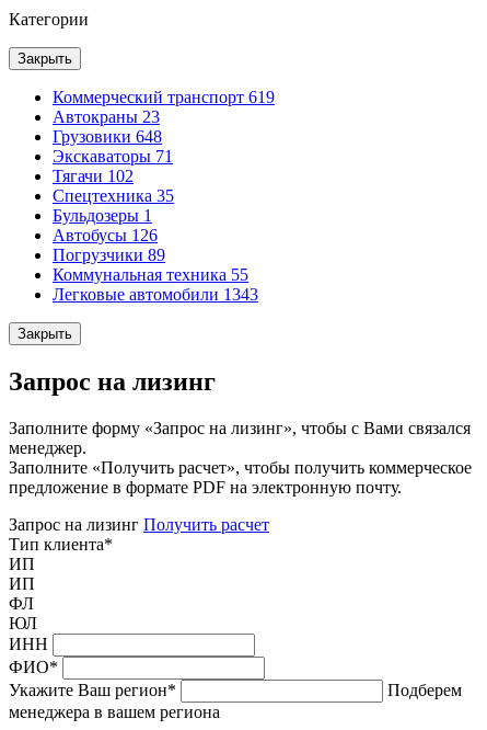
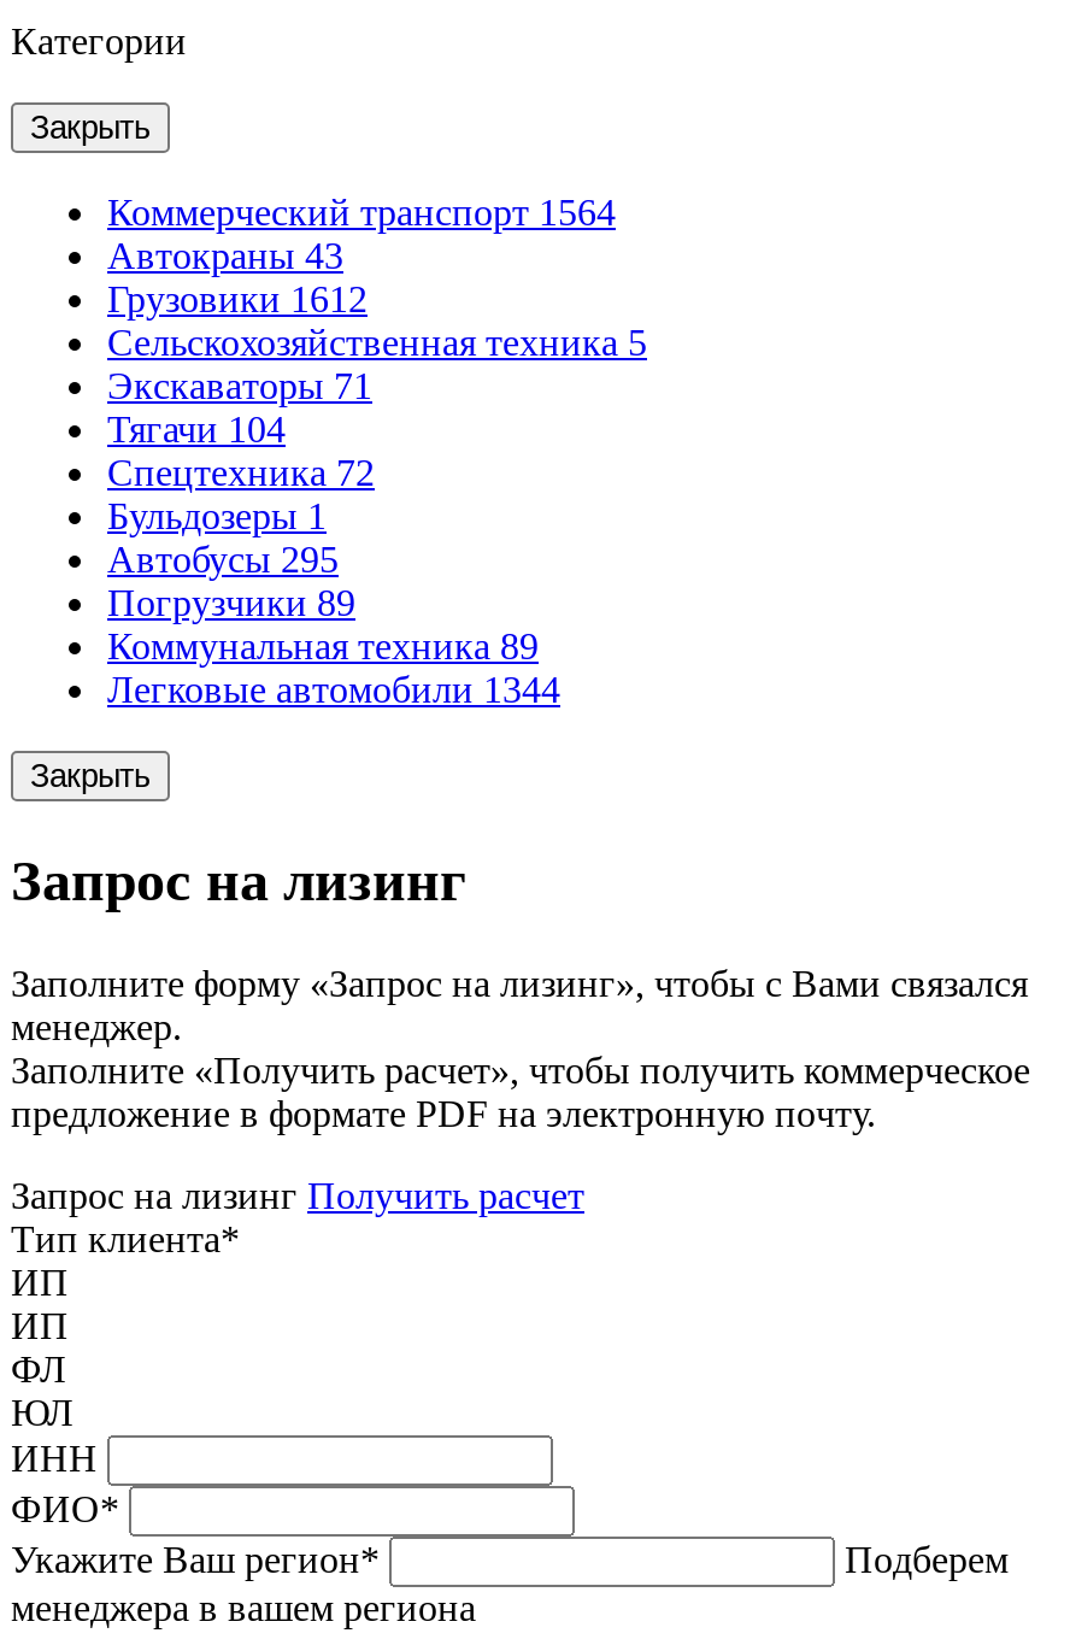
[53,88,275,146] Коммерческий транспорт 619 | Автокраны 23 | Грузовики 648 -> [107,192,647,363] Коммерческий транспорт 1564 | Автокраны 43 | Грузовики 1612 | Сельскохозяйственная техника 5
[53,167,134,185] Тягачи 102 -> [107,409,286,450] Тягачи 104
[53,186,174,205] Спецтехника 35 -> [107,452,375,493] Спецтехника 72
[53,226,158,244] Автобусы 126 -> [107,539,339,580] Автобусы 295
[53,265,248,284] Коммунальная техника 55 -> [107,625,539,666] Коммунальная техника 89
[53,285,258,304] Легковые автомобили 1343 -> [107,669,560,710] Легковые автомобили 1344

